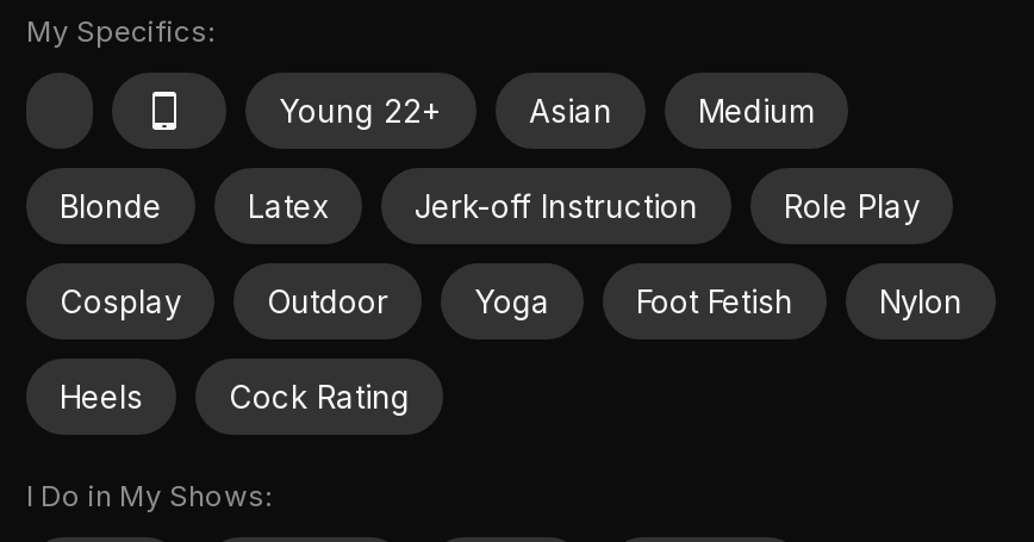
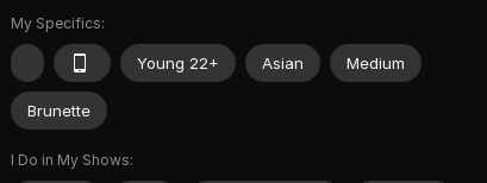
[60,187,963,415] Blonde | Latex | Jerk-off Instruction | Role Play | Cosplay | Outdoor | Yoga | Foot Fetish | Nylon | Heels | Cock Rating -> [27,101,90,120] Brunette

